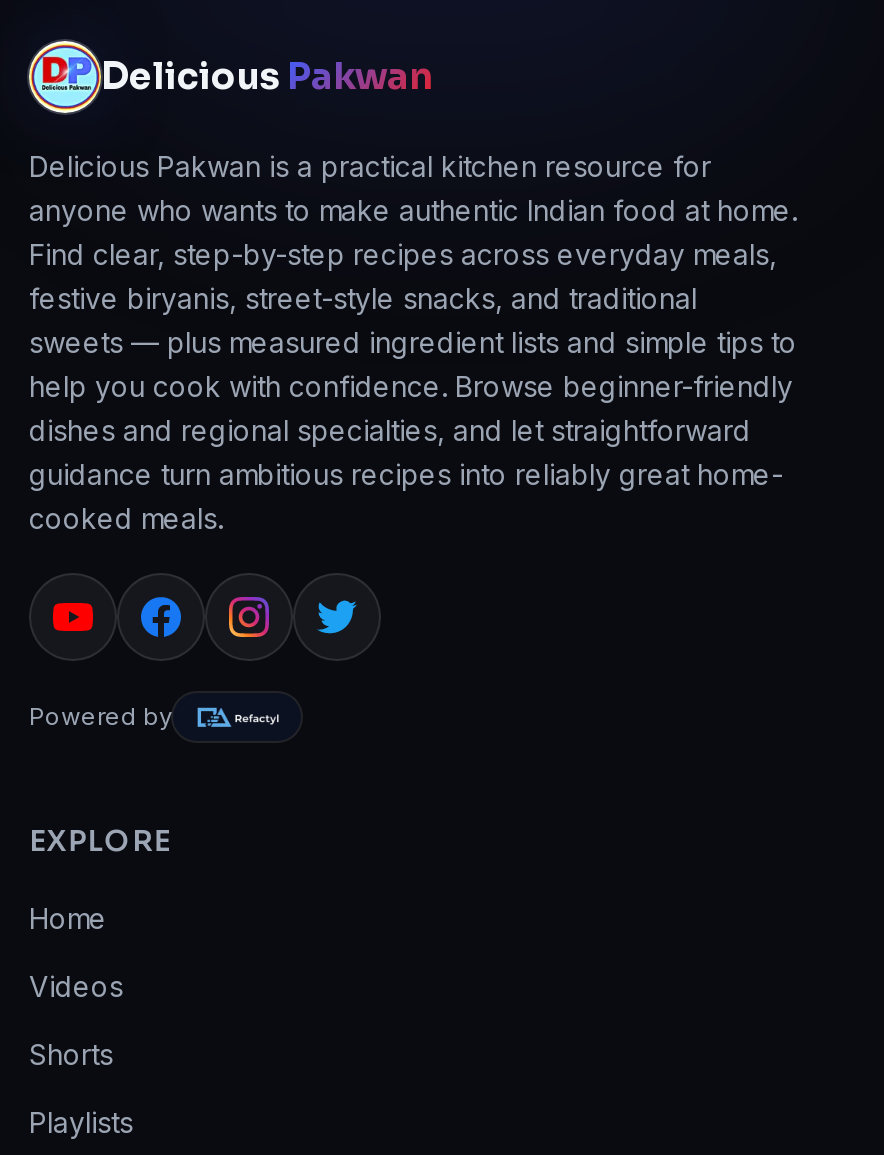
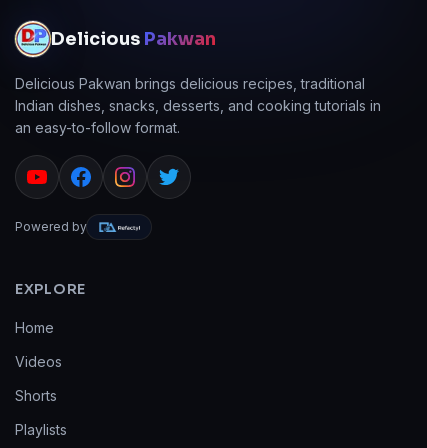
[29,149,797,535] Delicious Pakwan is a practical kitchen resource for | anyone who wants to make authentic Indian food at home. | Find clear, step-by-step recipes across everyday meals, | festive biryanis, street-style snacks, and traditional | sweets — plus measured ingredient lists and simple tips to | help you cook with confidence. Browse beginner-friendly | dishes and regional specialties, and let straightforward | guidance turn ambitious recipes into reliably great home- | cooked meals. -> [15,75,381,136] Delicious Pakwan brings delicious recipes, traditional | Indian dishes, snacks, desserts, and cooking tutorials in | an easy-to-follow format.

